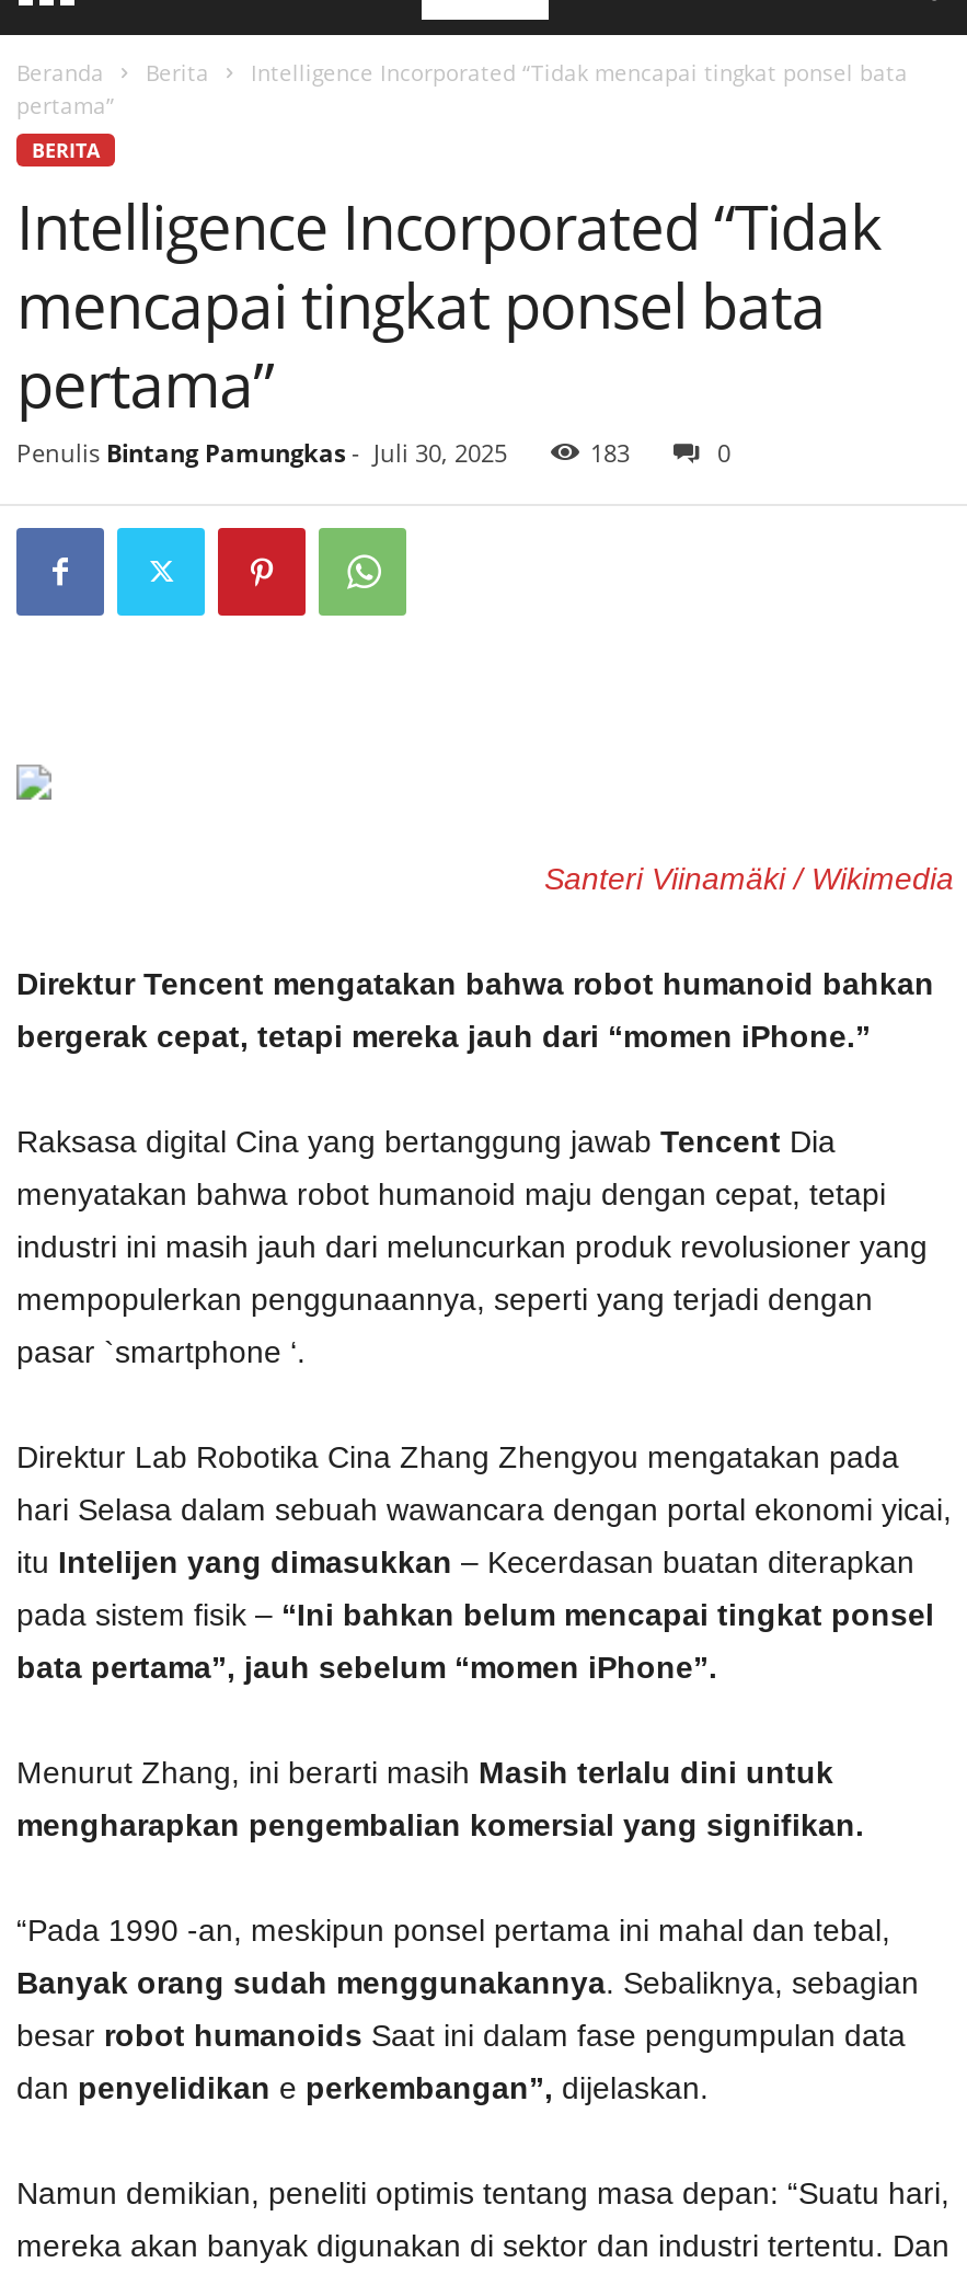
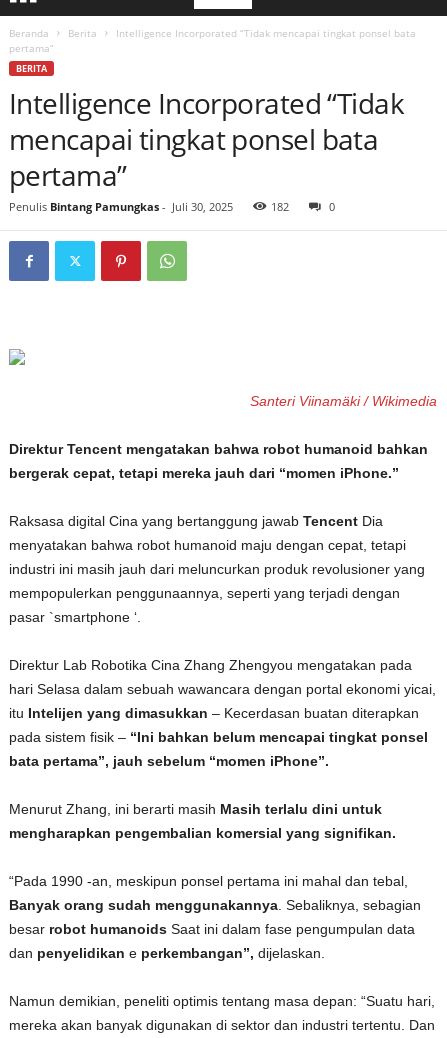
[590,436,630,469] 183 -> [271,199,289,214] 182

